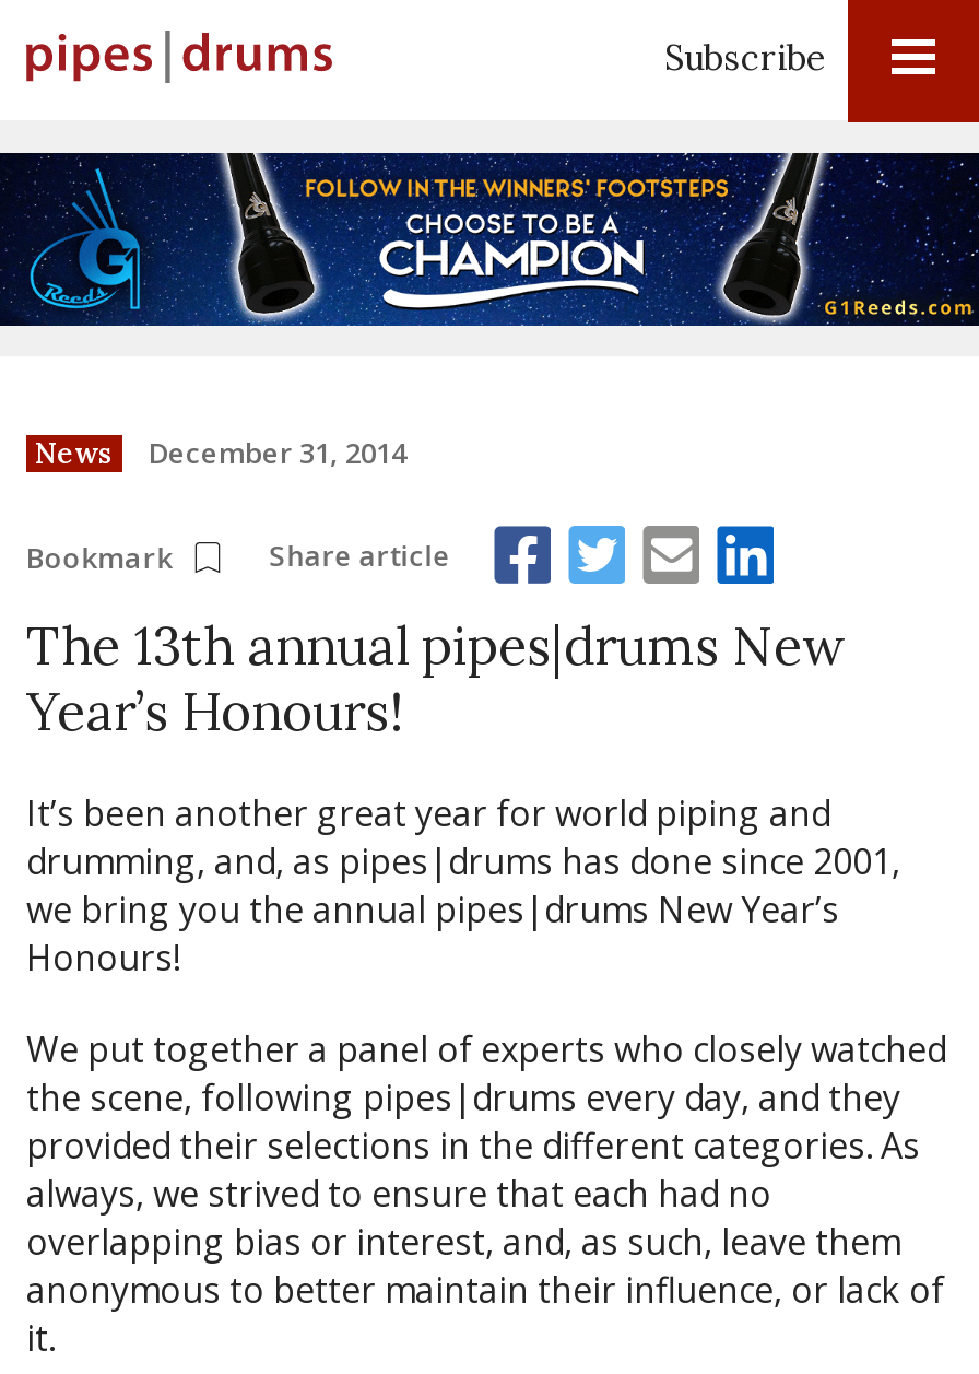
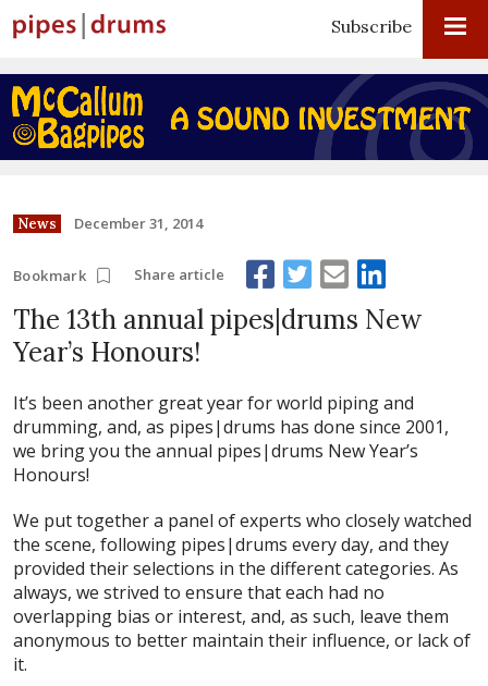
[7,153,972,326] [image] -> [3,74,485,160] [image]

